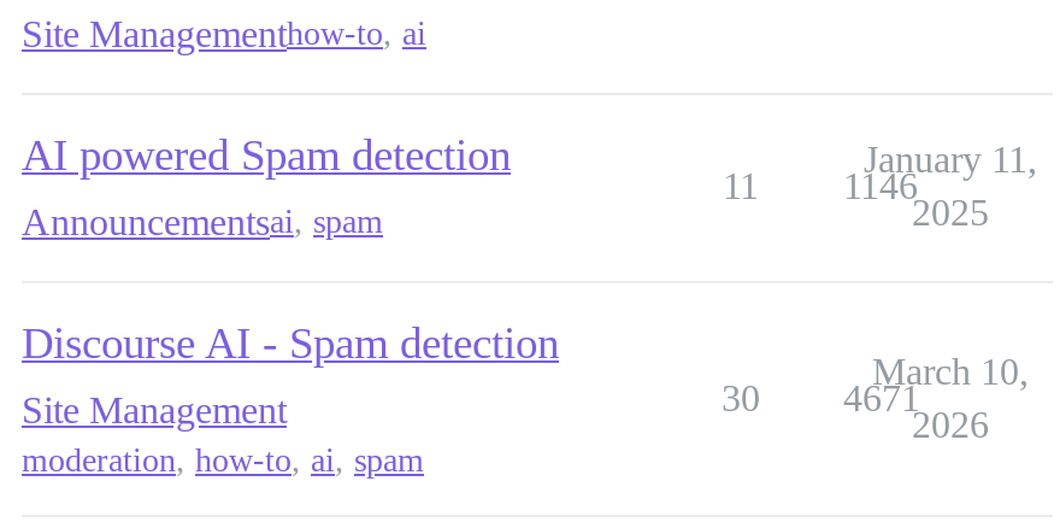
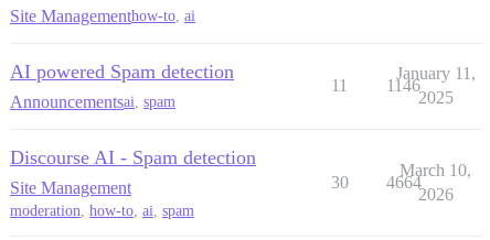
[843,377,920,418] 4671 -> [386,173,422,191] 4664

